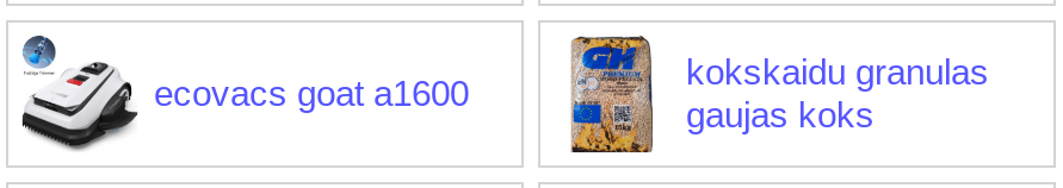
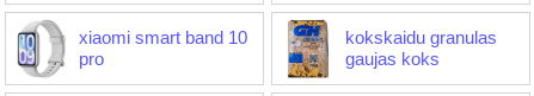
[20,32,469,149] [image] | ecovacs goat a1600 -> [13,19,247,75] [image] | xiaomi smart band 10 | pro

